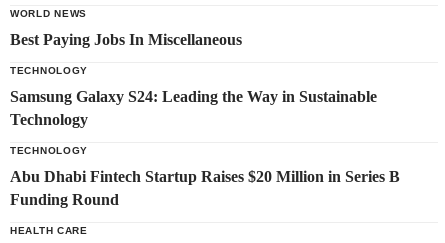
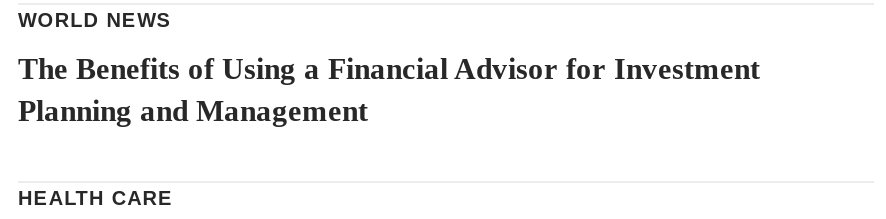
[10,31,400,208] Best Paying Jobs In Miscellaneous | TECHNOLOGY | Samsung Galaxy S24: Leading the Way in Sustainable | Technology | TECHNOLOGY | Abu Dhabi Fintech Startup Raises $20 Million in Series B | Funding Round -> [18,54,760,128] The Benefits of Using a Financial Advisor for Investment | Planning and Management

